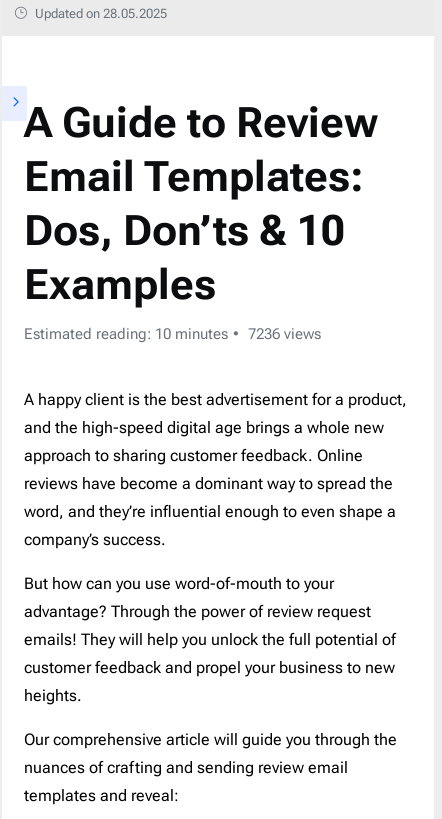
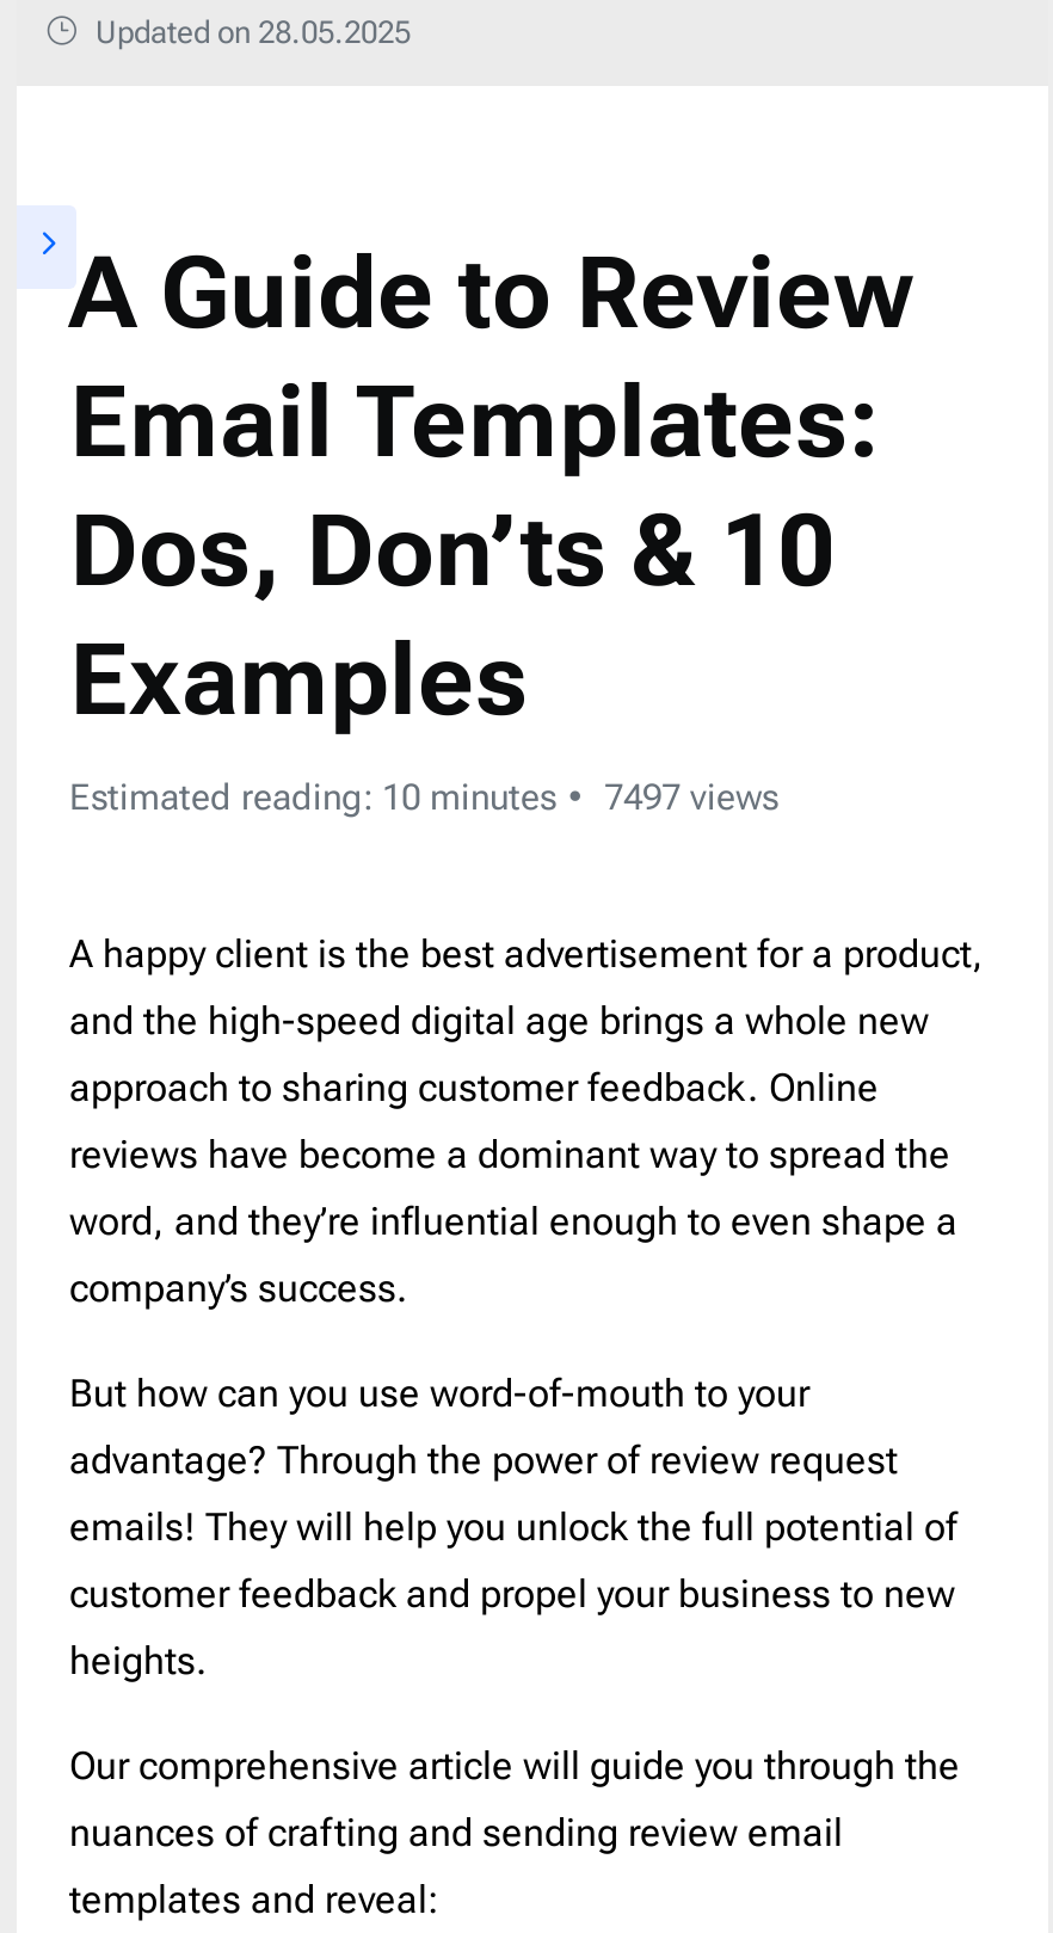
[24,325,321,343] Estimated reading: 10 minutes 7236 views -> [69,776,778,819] Estimated reading: 10 minutes 7497 views

